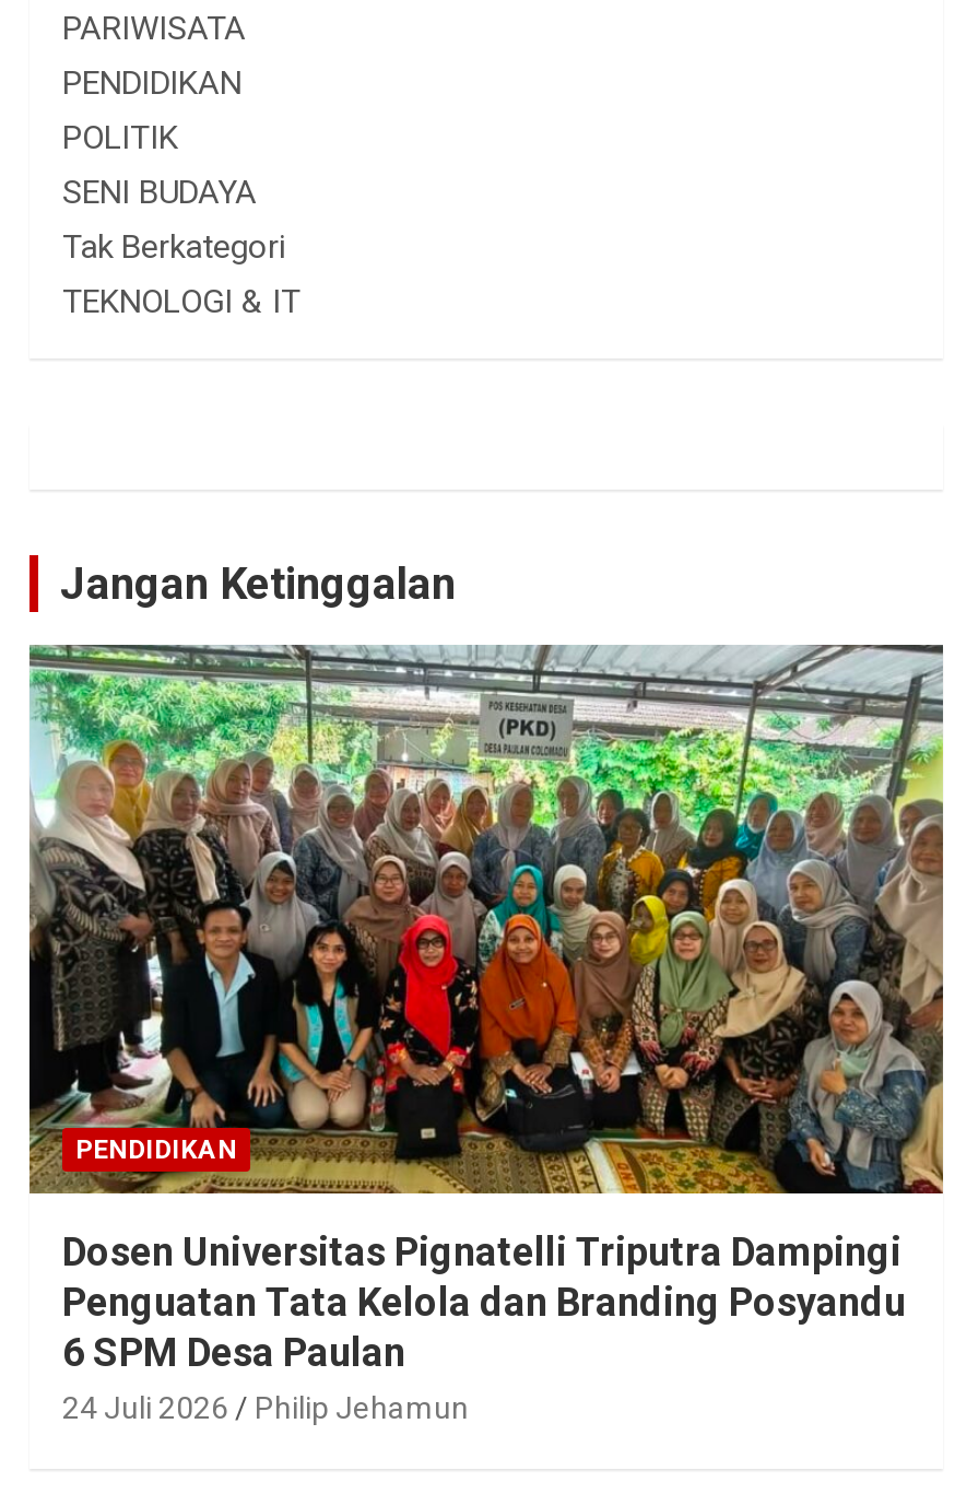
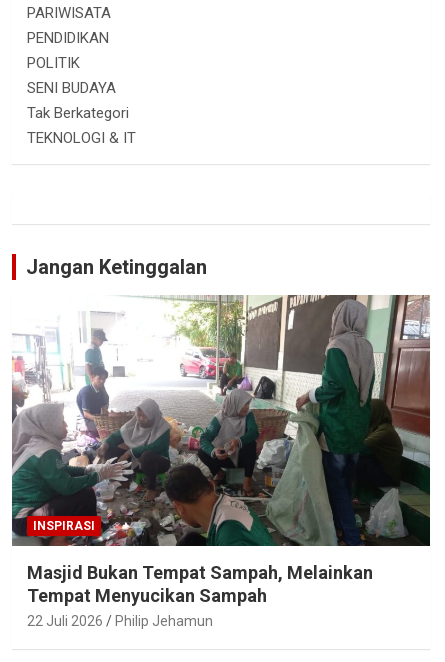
[27,643,945,1196] [image] | PENDIDIKAN -> [11,295,431,546] [image] | INSPIRASI
[62,1228,906,1425] Dosen Universitas Pignatelli Triputra Dampingi | Penguatan Tata Kelola dan Branding Posyandu | 6 SPM Desa Paulan | 24 Juli 2026 -> [27,562,373,629] Masjid Bukan Tempat Sampah, Melainkan | Tempat Menyucikan Sampah | 22 Juli 2026

